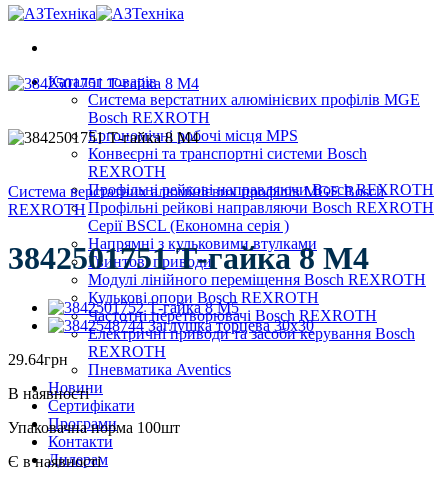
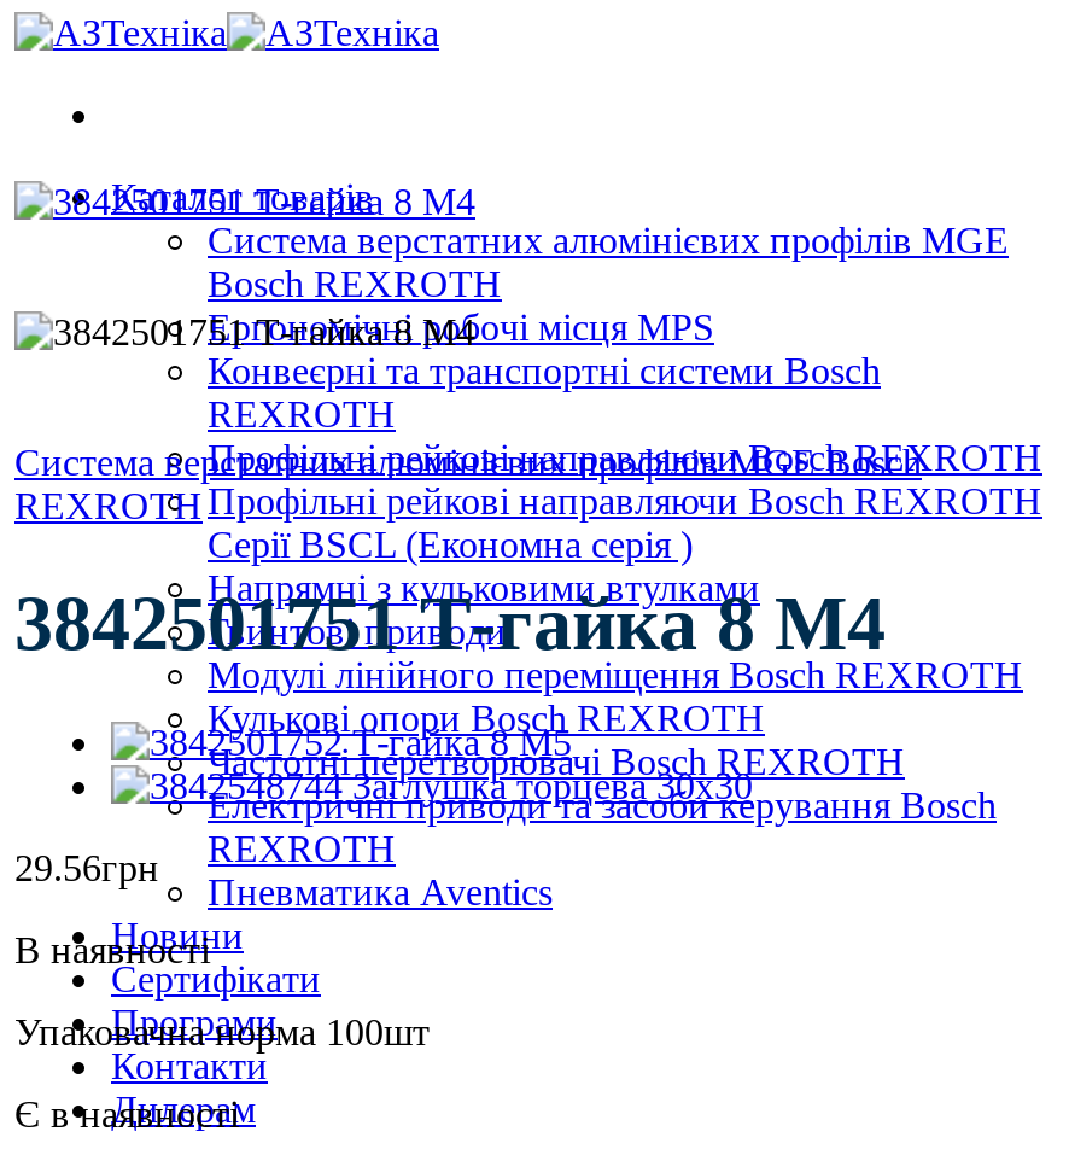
[8,343,166,368] 29.64грн REXROTH -> [14,828,396,888] 29.56грн REXROTH

